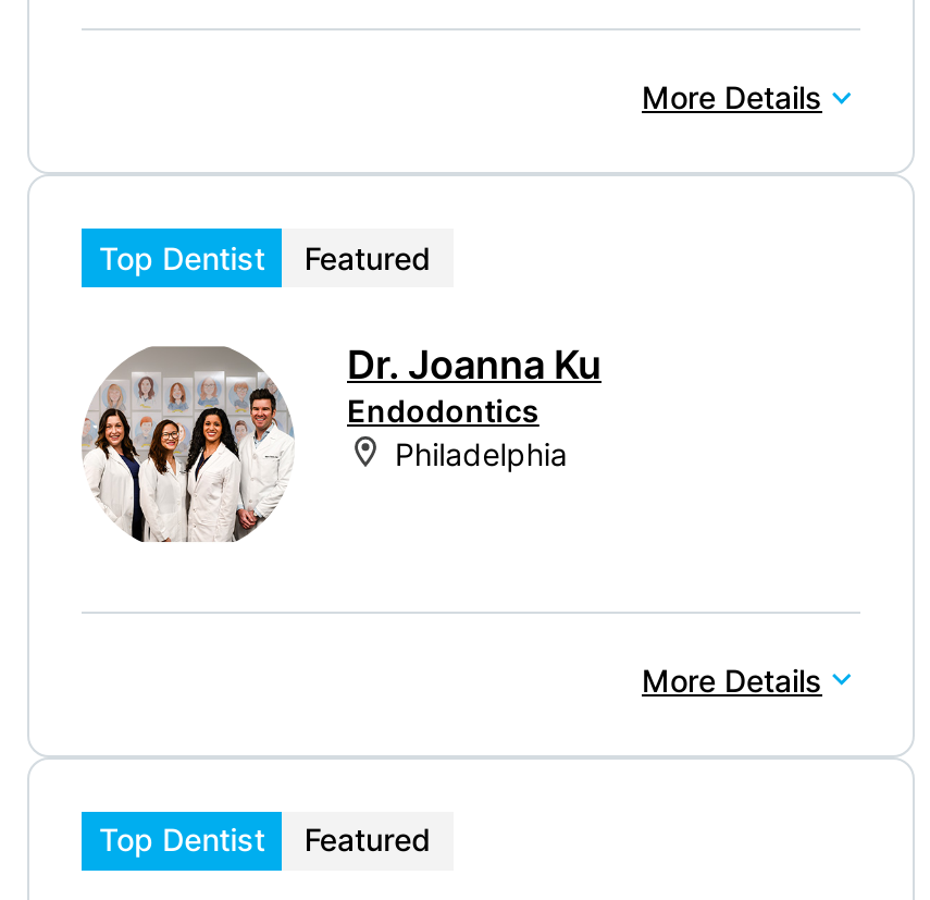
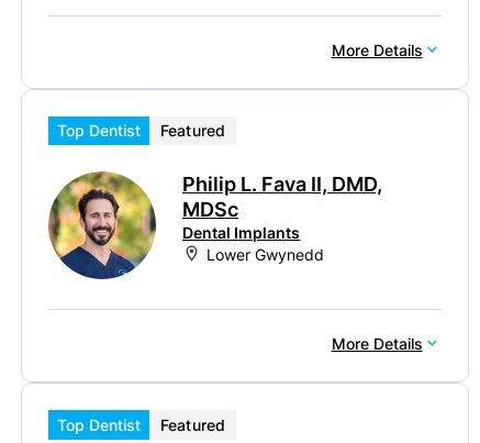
[84,340,602,553] [image] | Dr. Joanna Ku | Endodontics | Philadelphia -> [48,170,382,280] [image] | Philip L. Fava II, DMD, | MDSc | Dental Implants | Lower Gwynedd

